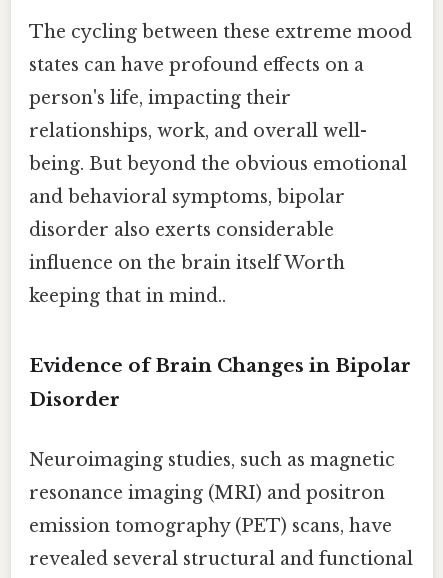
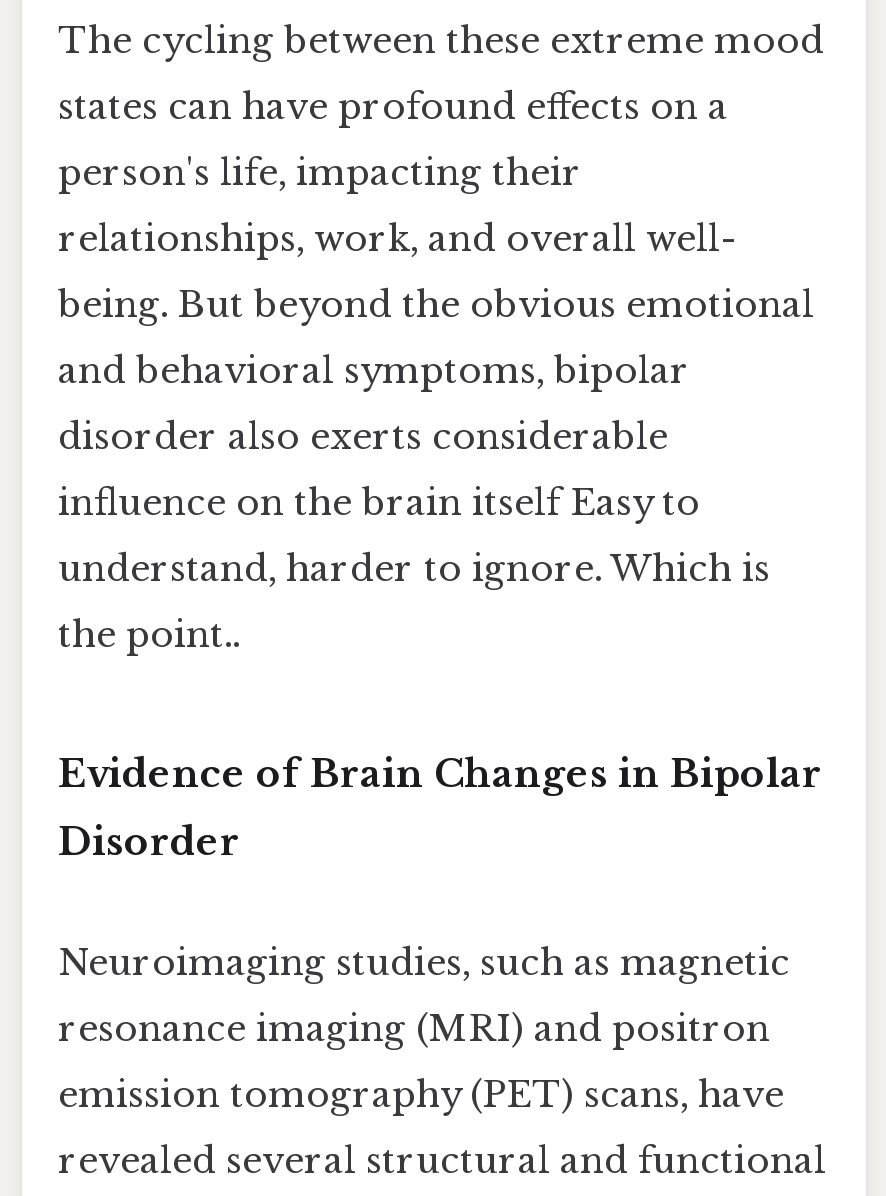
[29,252,345,307] influence on the brain itself Worth | keeping that in mind.. -> [58,480,770,656] influence on the brain itself Easy to | understand, harder to ignore. Which is | the point..

